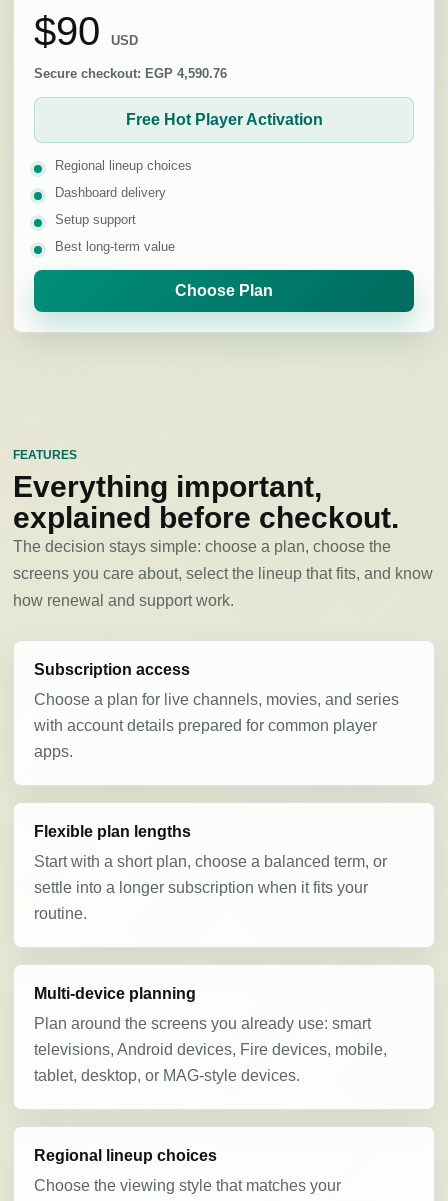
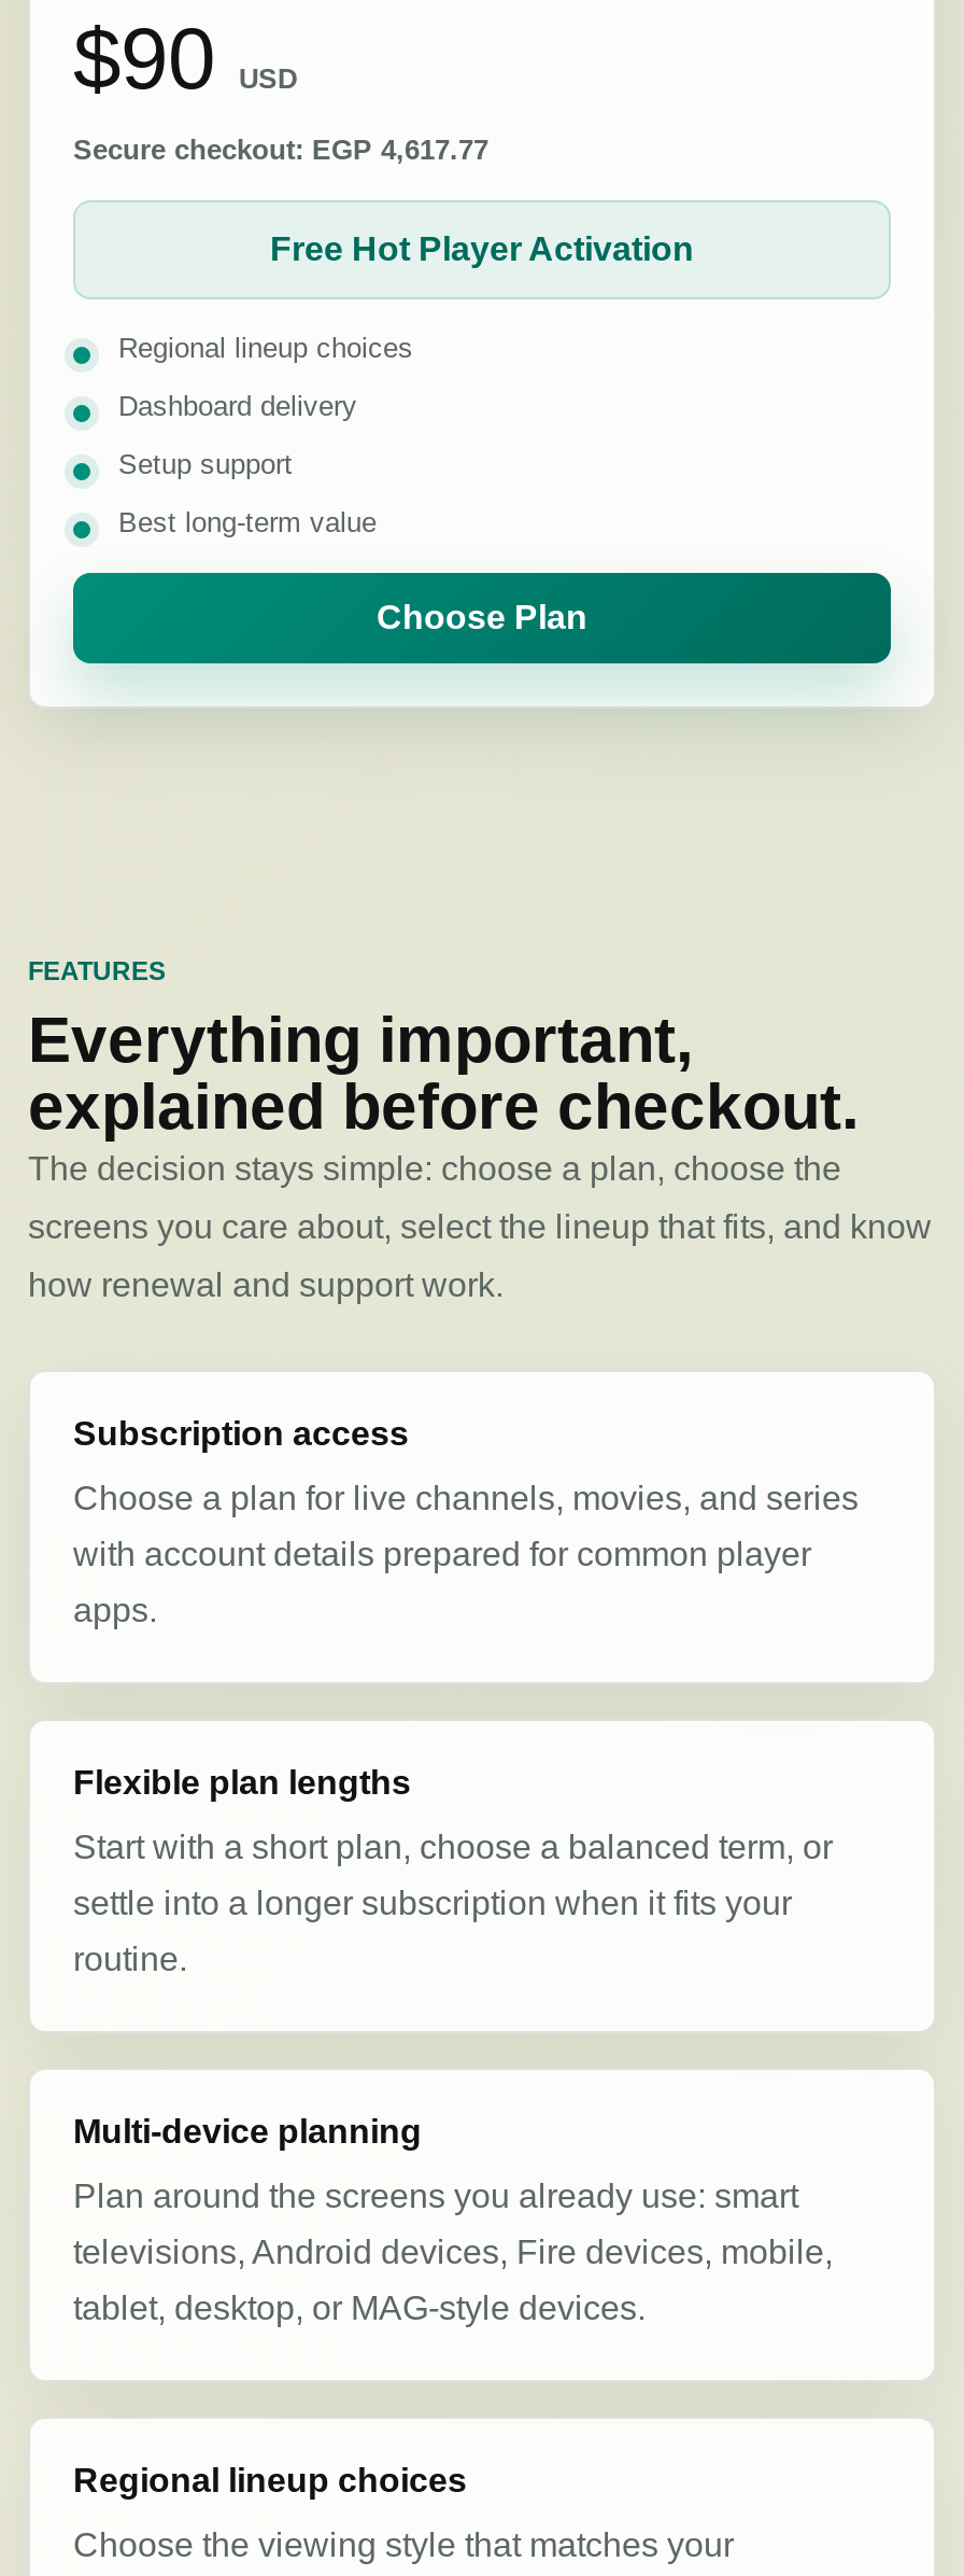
[34,66,227,81] Secure checkout: EGP 4,590.76 -> [73,134,488,166] Secure checkout: EGP 4,617.77

